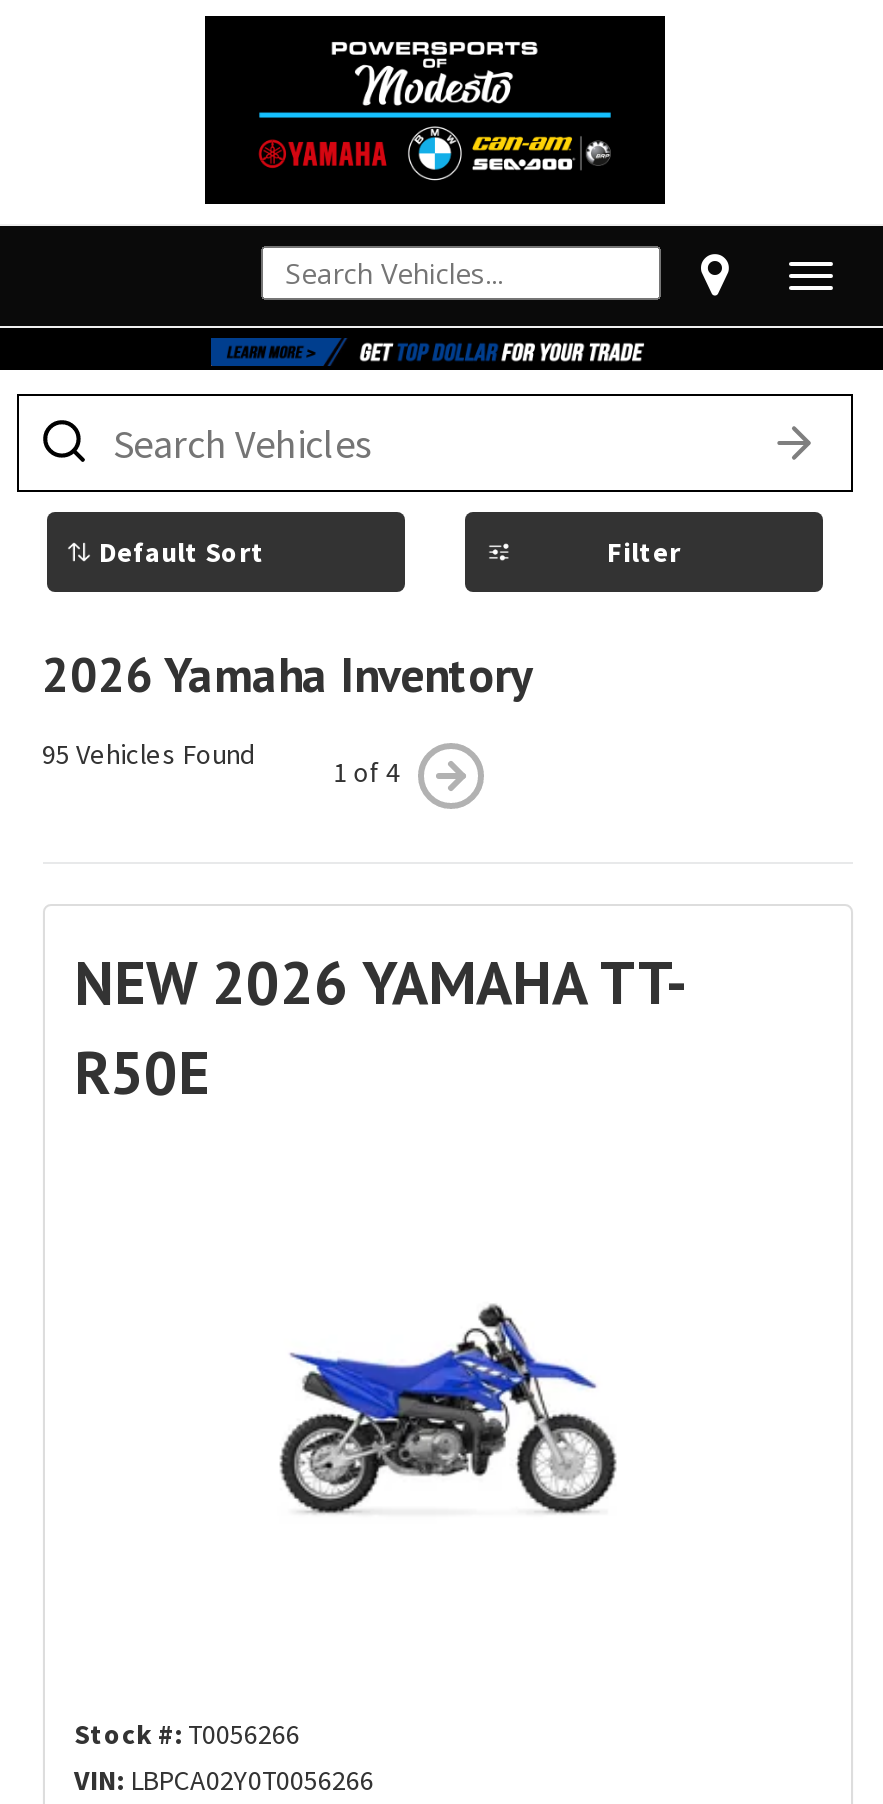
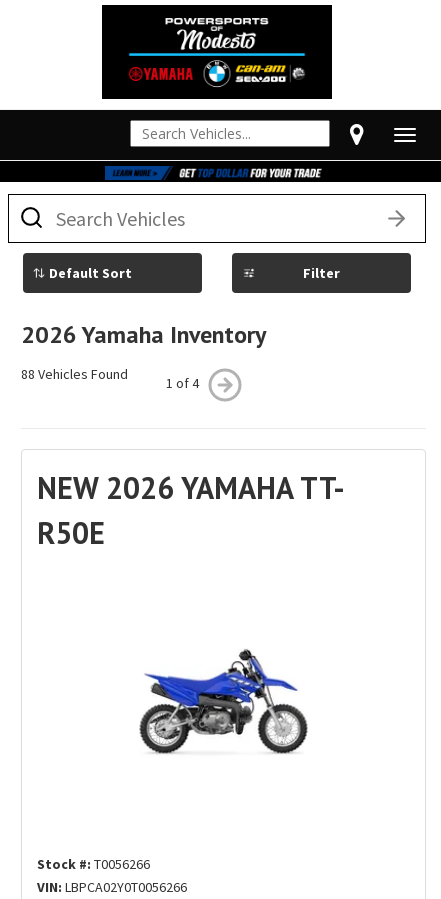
[42,736,256,772] 95 Vehicles Found -> [20,365,127,383] 88 Vehicles Found

